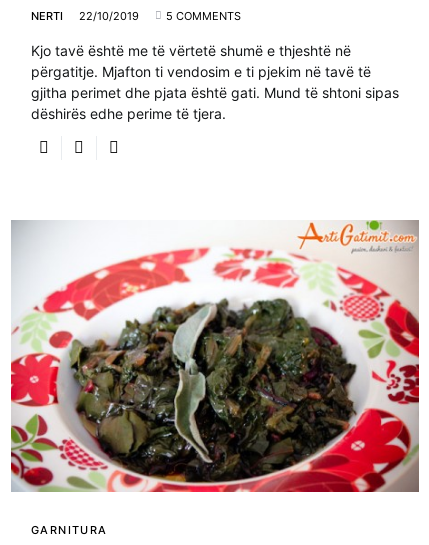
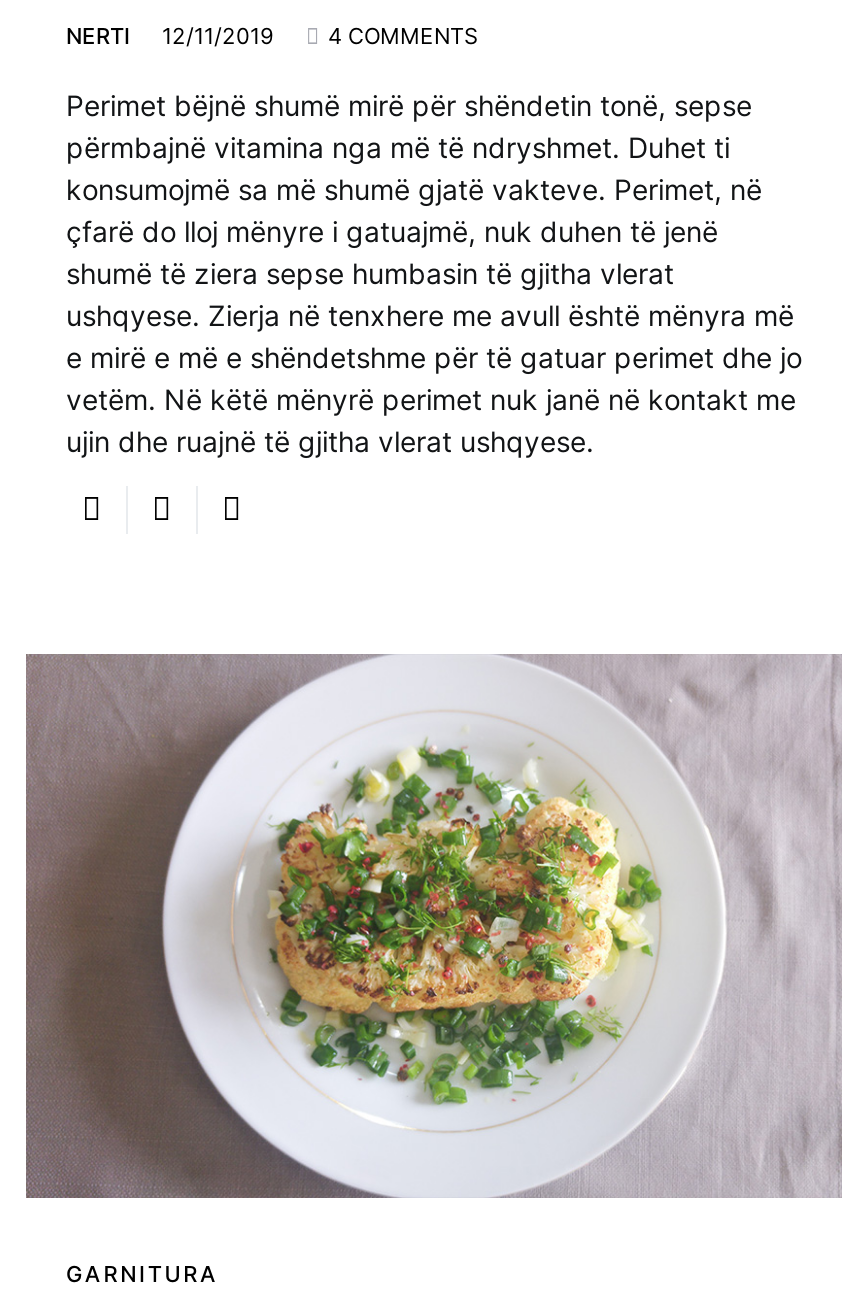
[79,8,241,22] 22/10/2019 | 5 COMMENTS -> [162,23,478,51] 12/11/2019 | 4 COMMENTS
[31,41,399,121] Kjo tavë është me të vërtetë shumë e thjeshtë në | përgatitje. Mjafton ti vendosim e ti pjekim në tavë të | gjitha perimet dhe pjata është gati. Mund të shtoni sipas | dëshirës edhe perime të tjera. -> [66,89,802,459] Perimet bëjnë shumë mirë për shëndetin tonë, sepse | përmbajnë vitamina nga më të ndryshmet. Duhet ti | konsumojmë sa më shumë gjatë vakteve. Perimet, në | çfarë do lloj mënyre i gatuajmë, nuk duhen të jenë | shumë të ziera sepse humbasin të gjitha vlerat | ushqyese. Zierja në tenxhere me avull është mënyra më | e mirë e më e shëndetshme për të gatuar perimet dhe jo | vetëm. Në këtë mënyrë perimet nuk janë në kontakt me | ujin dhe ruajnë të gjitha vlerat ushqyese.
[10,220,420,493] [image] -> [24,652,842,1200] [image]

